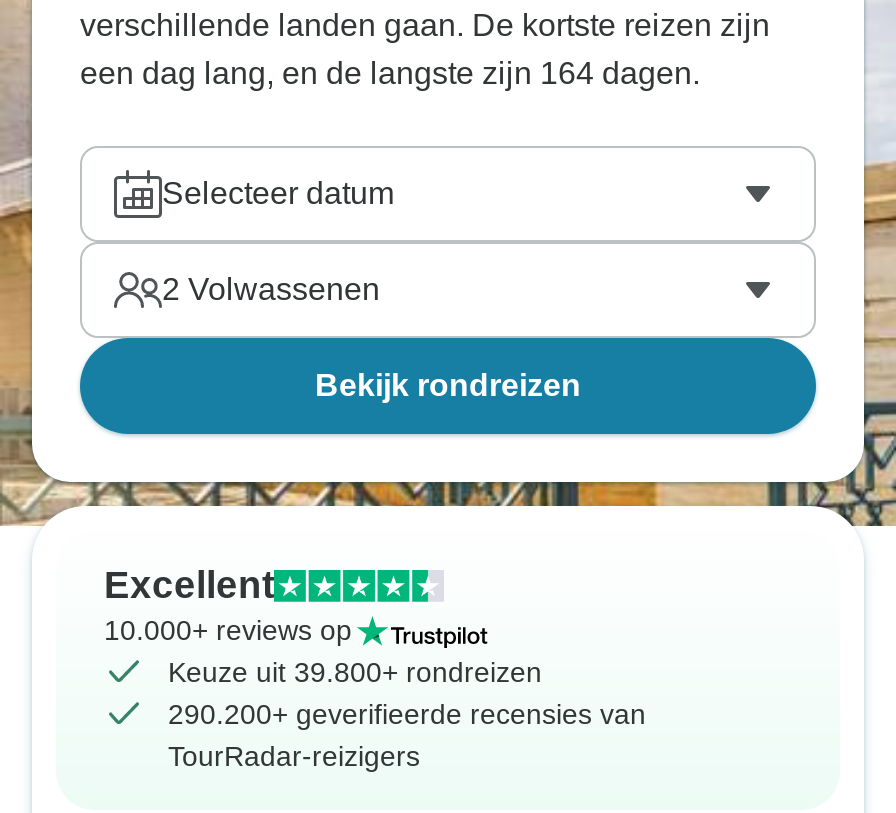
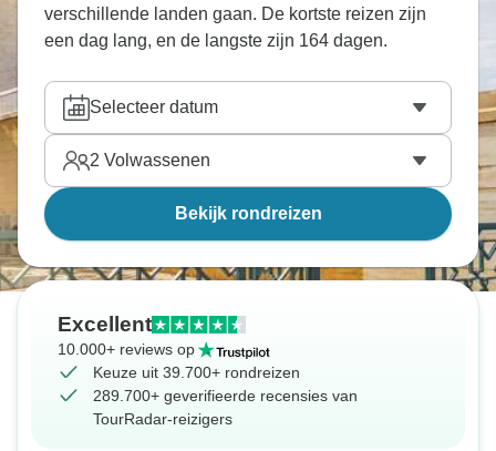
[168,656,542,688] Keuze uit 39.800+ rondreizen -> [93,363,300,381] Keuze uit 39.700+ rondreizen
[168,698,646,730] 290.200+ geverifieerde recensies van -> [93,387,358,404] 289.700+ geverifieerde recensies van

